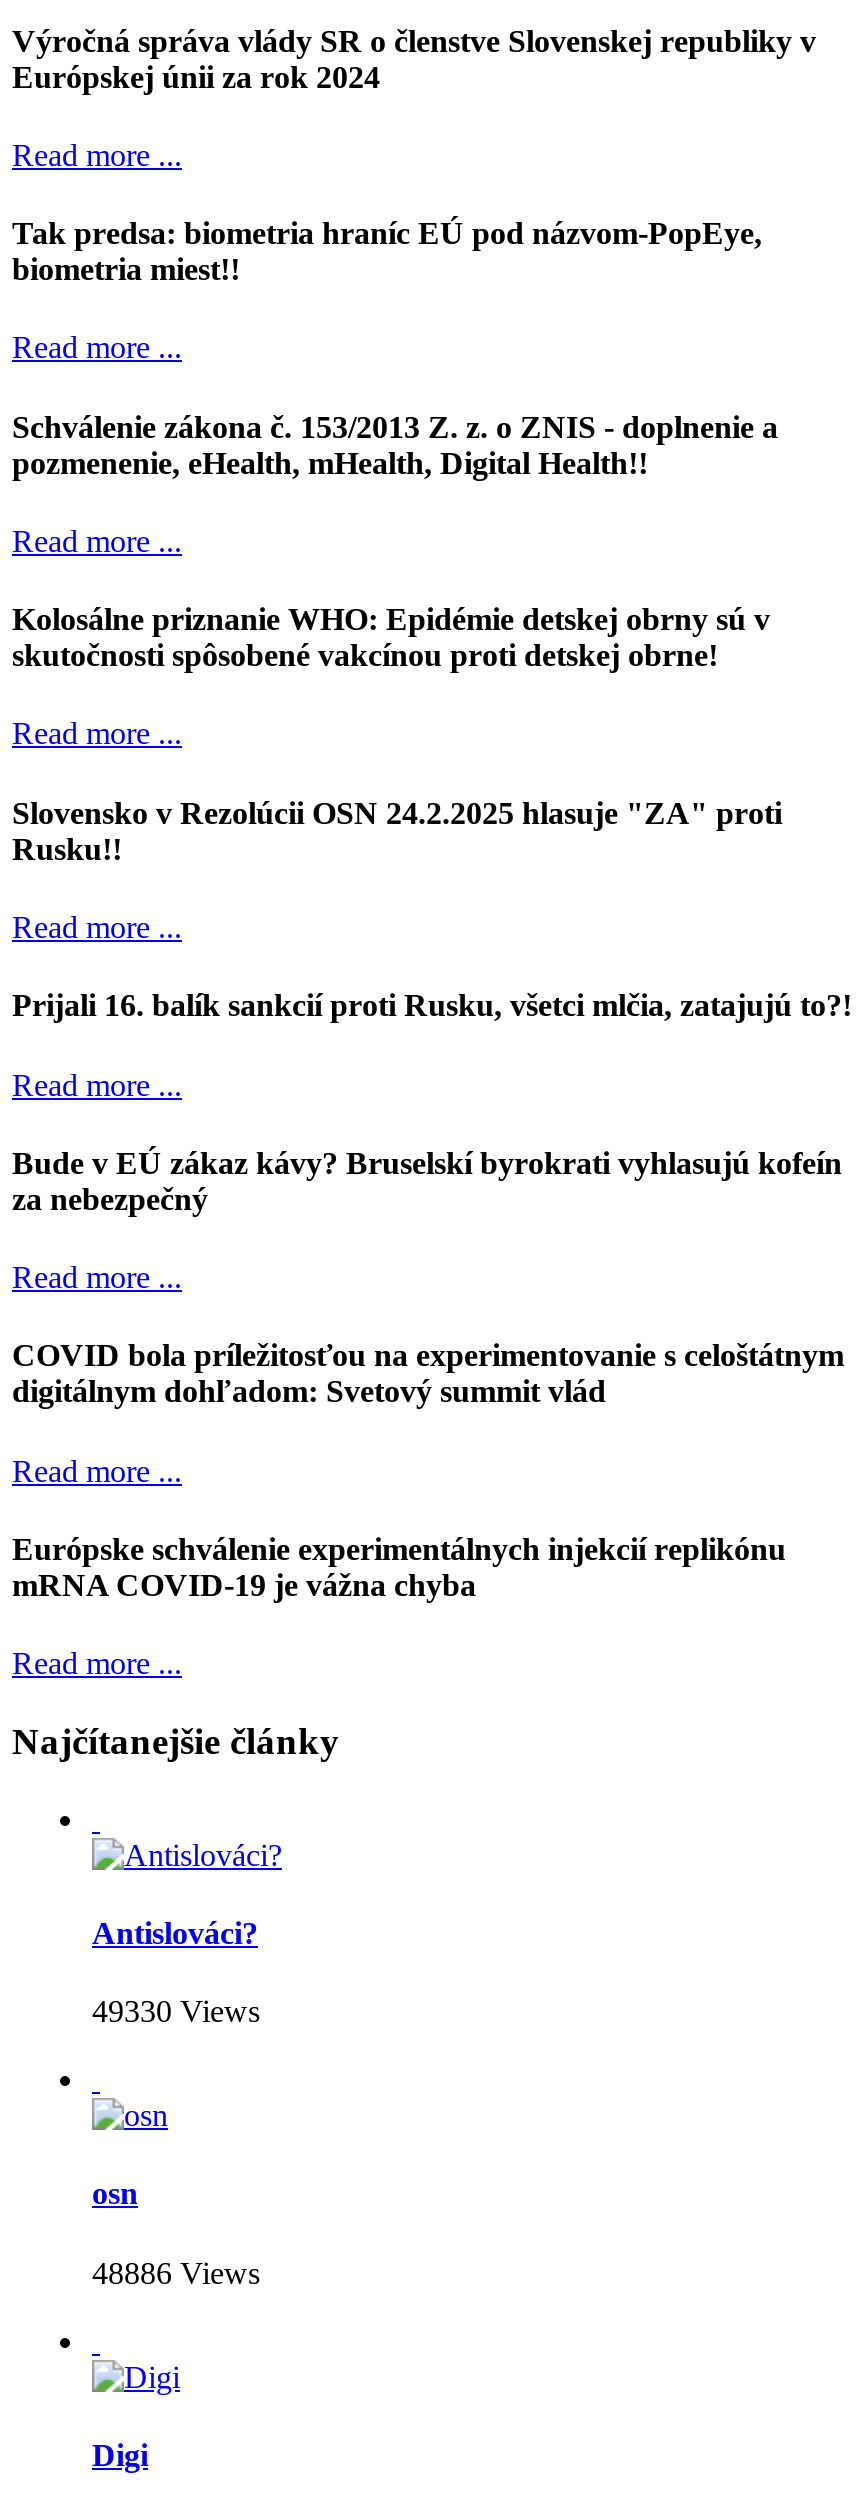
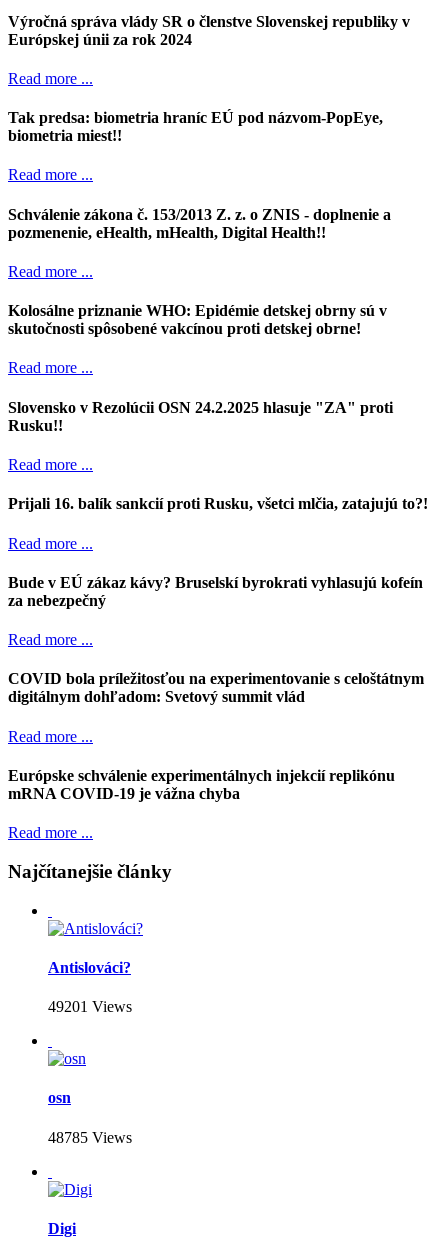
[92,1994,260,2028] 49330 Views -> [48,998,132,1015] 49201 Views
[92,2255,260,2289] 48886 Views -> [48,1129,132,1146] 48785 Views

